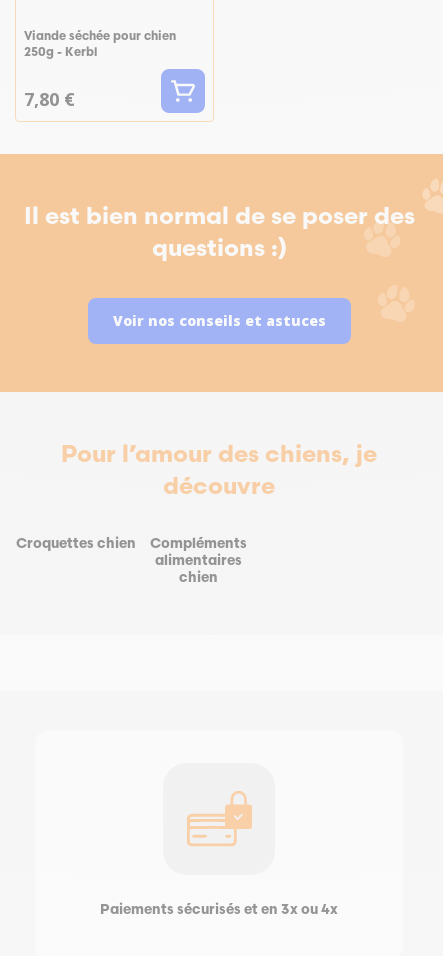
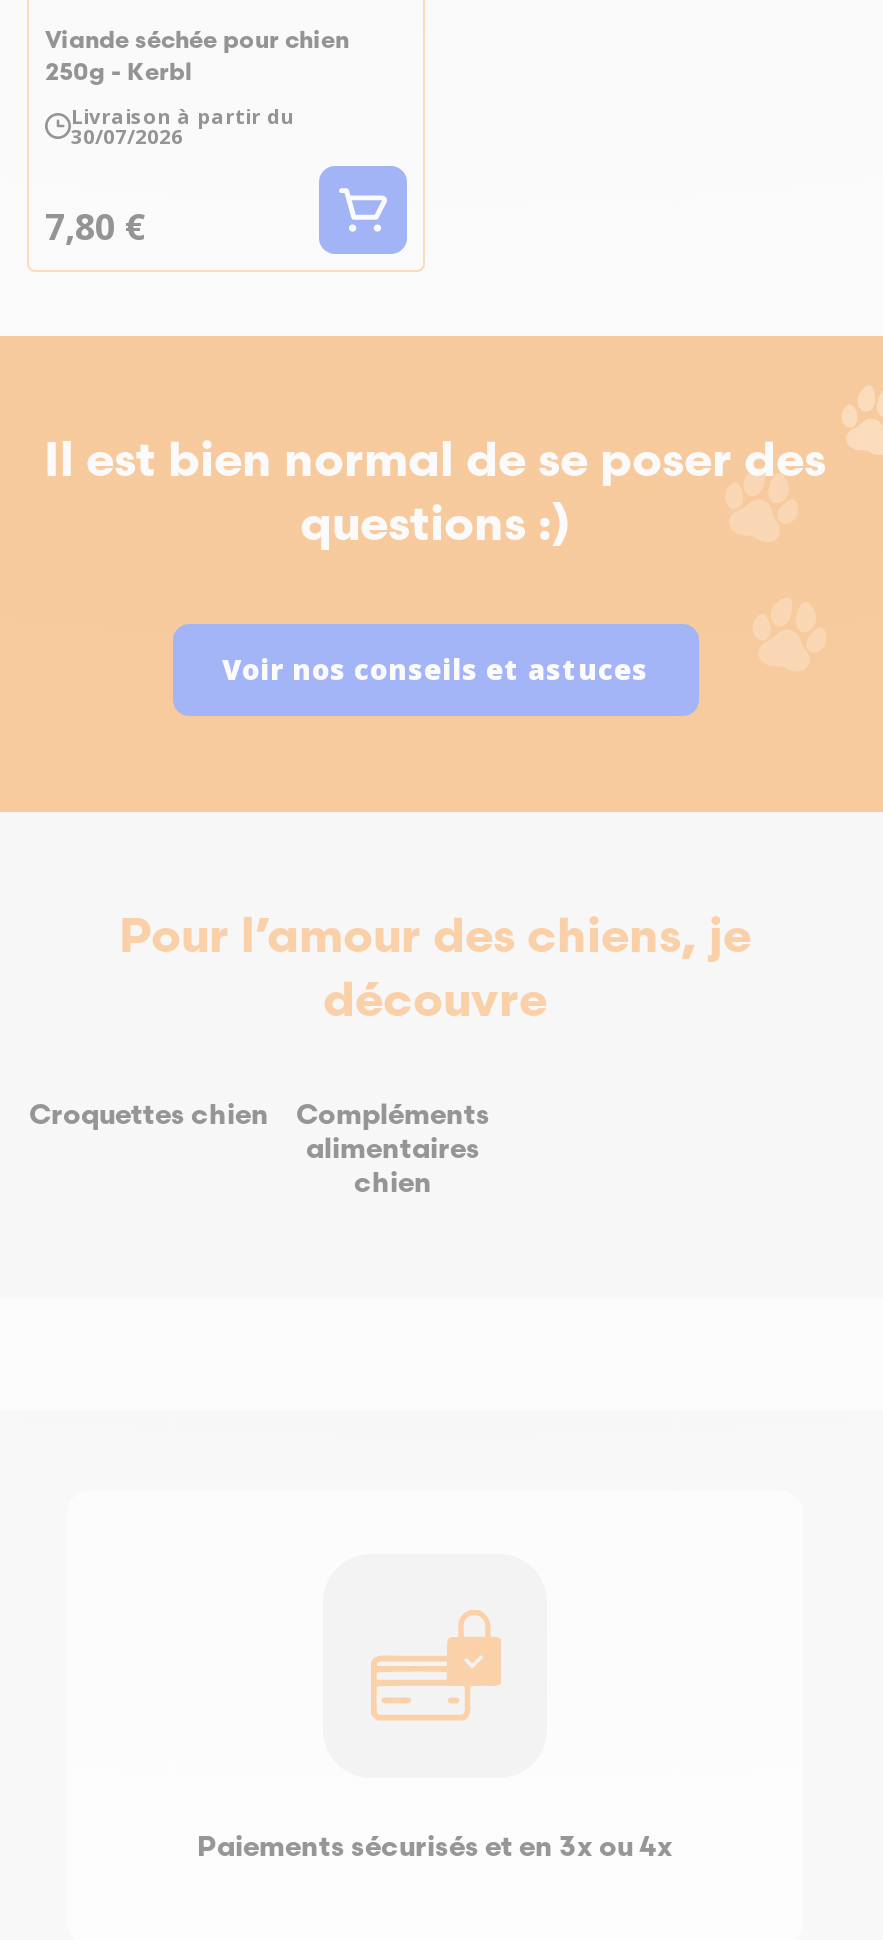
none -> [71,102,295,150] Livraison à partir du | 30/07/2026

